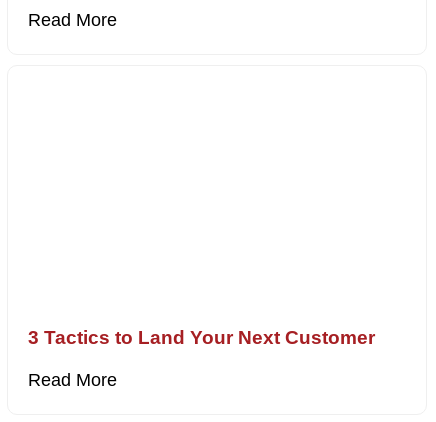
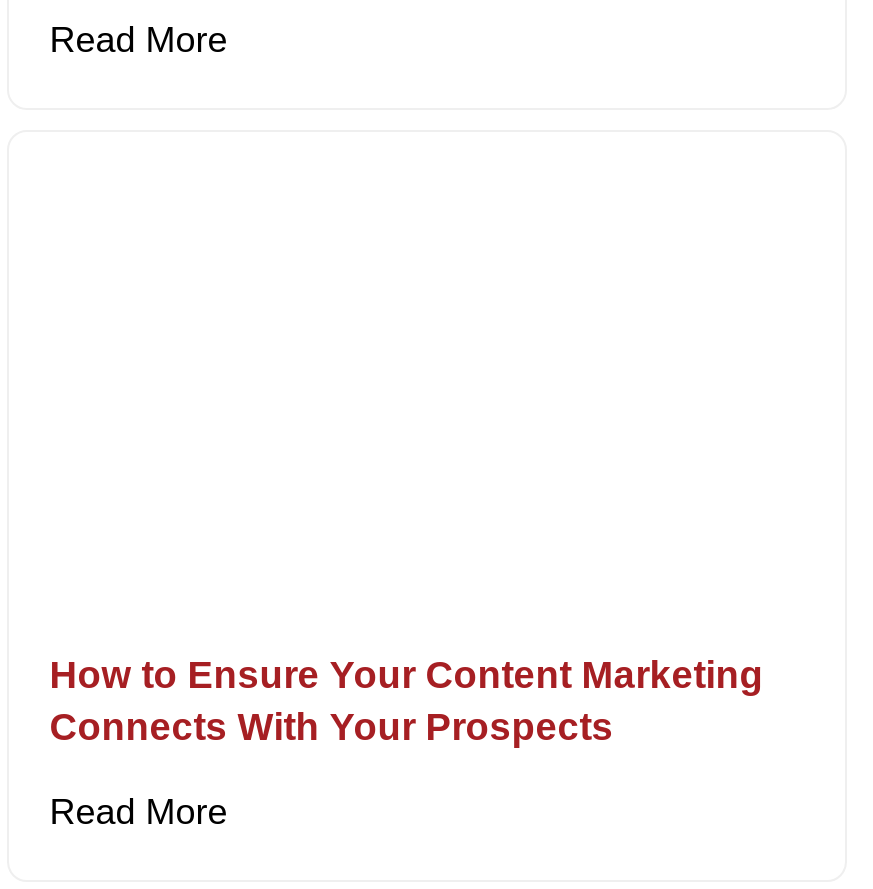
[28,327,375,348] 3 Tactics to Land Your Next Customer -> [50,654,764,748] How to Ensure Your Content Marketing | Connects With Your Prospects

